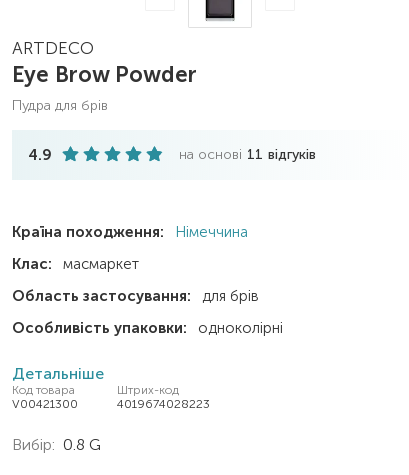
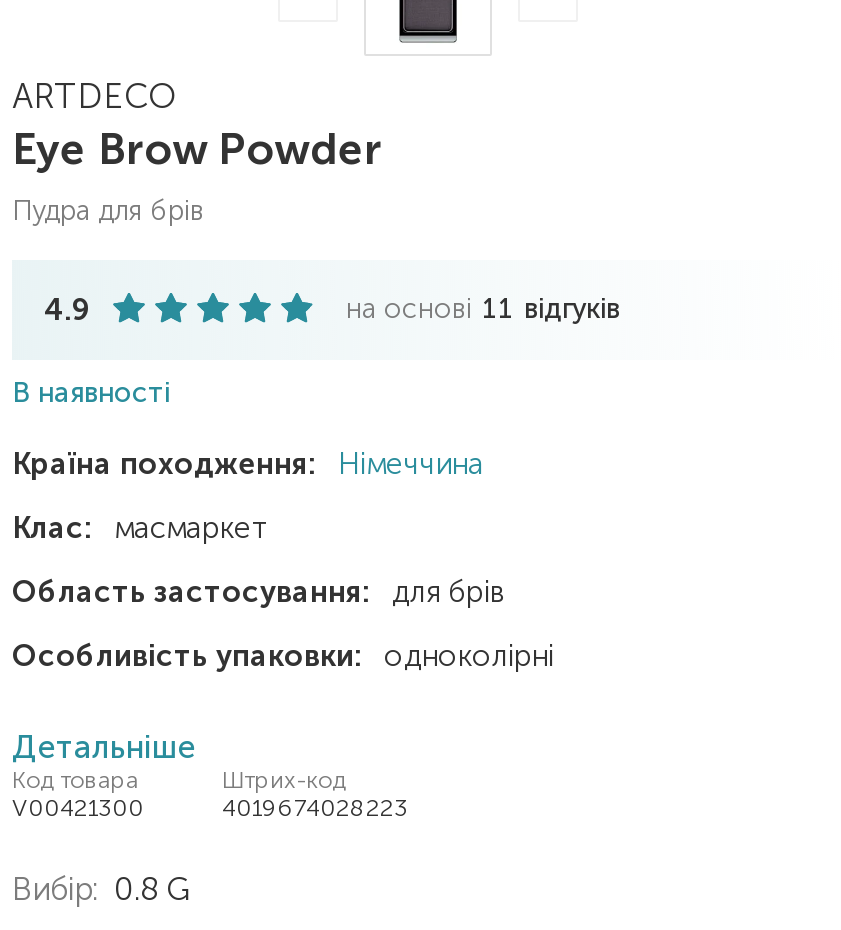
none -> [12,376,170,410] В наявності

